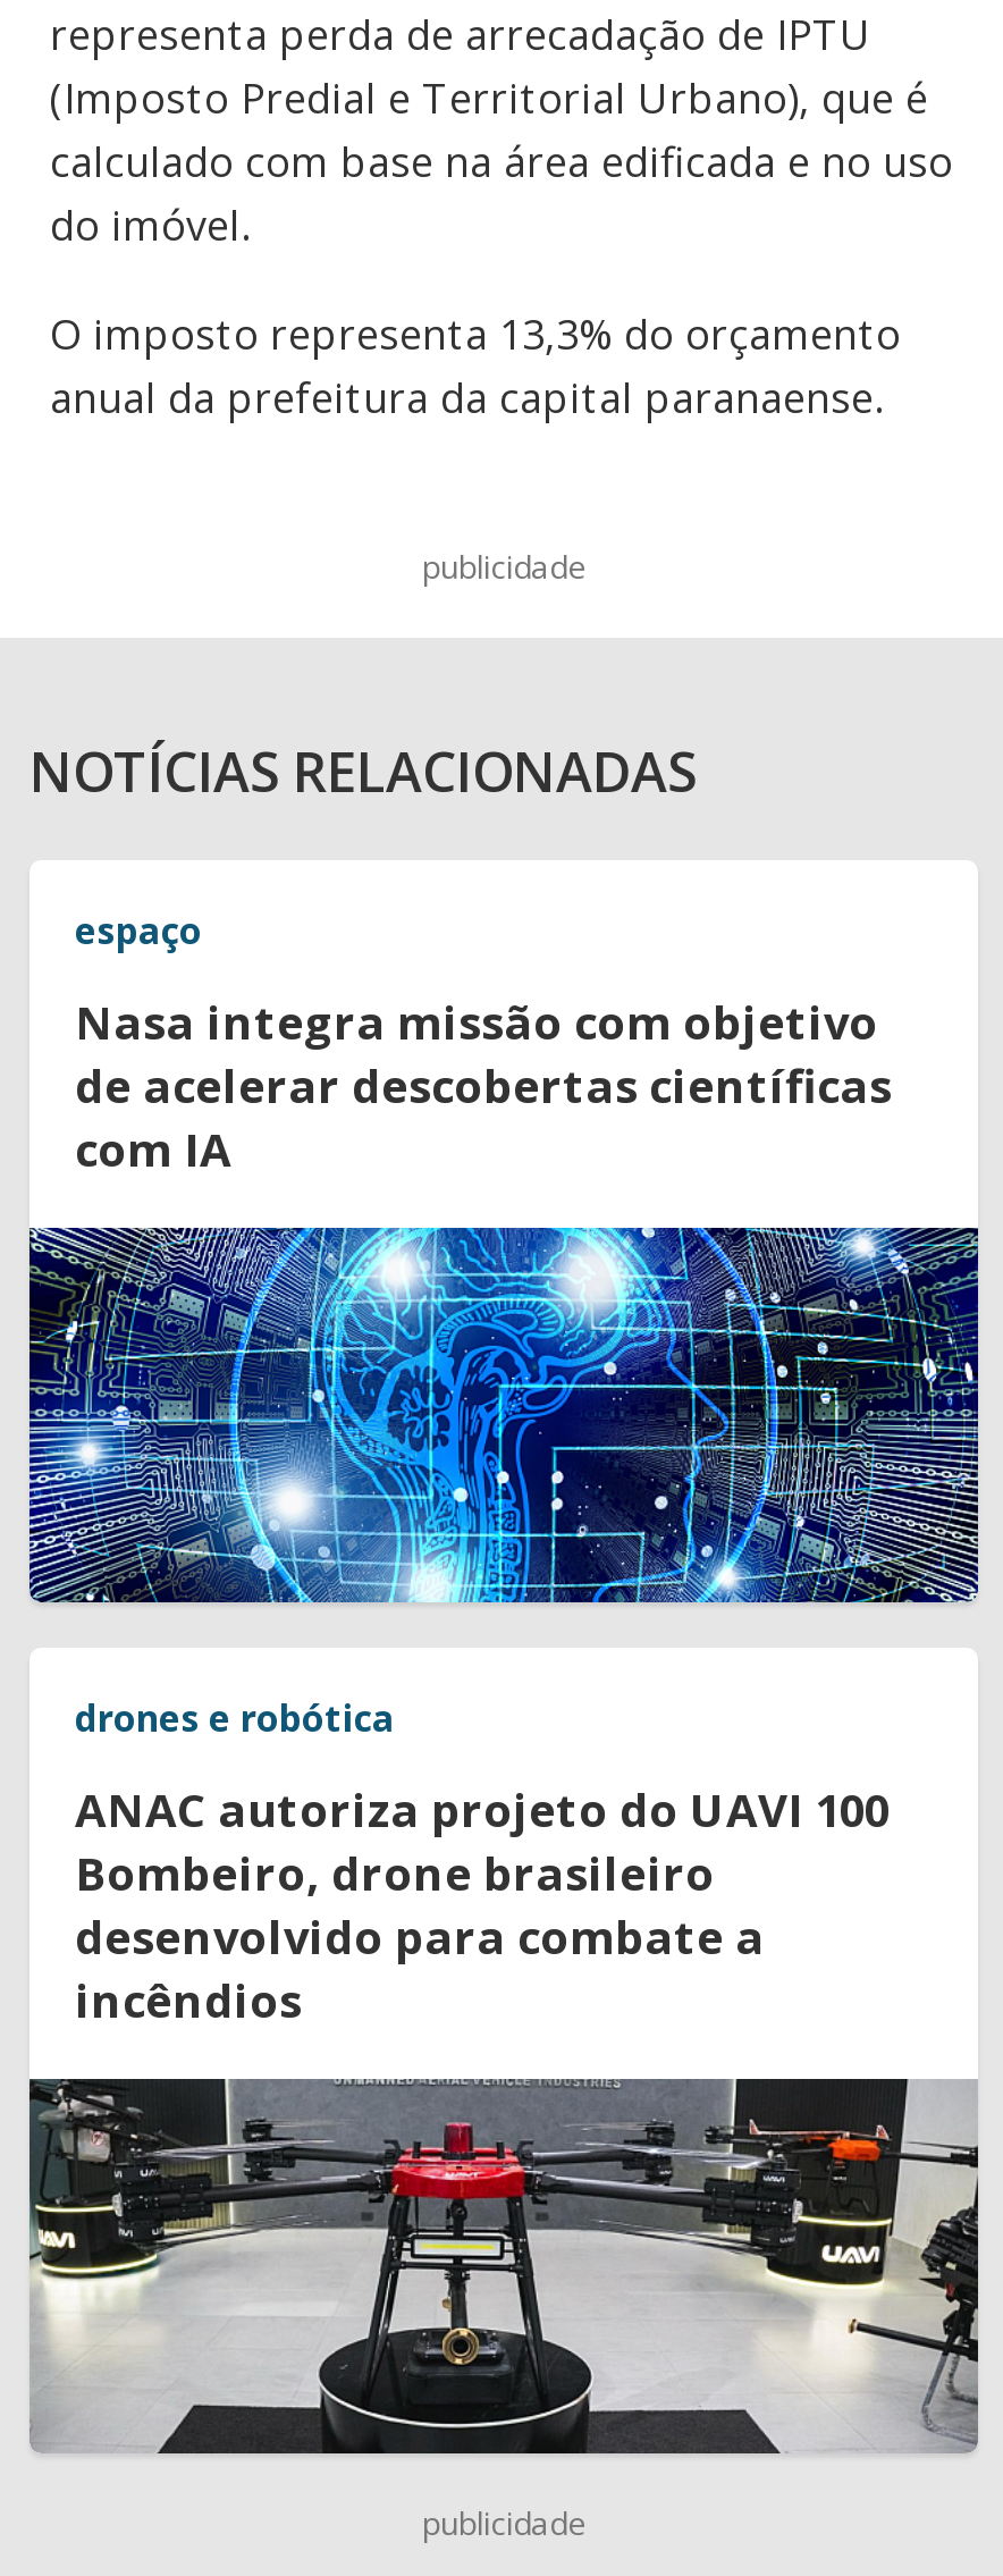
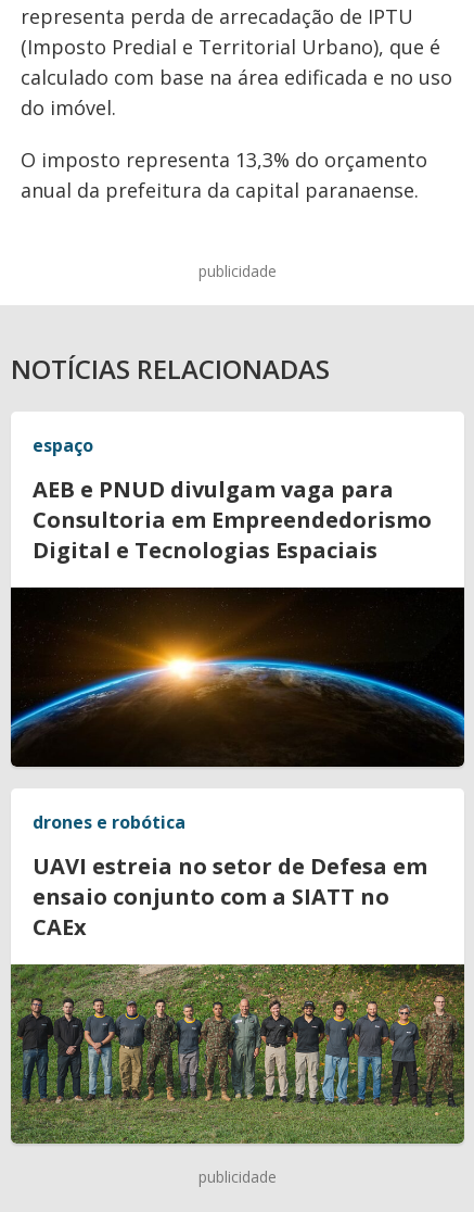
[75,992,892,1180] Nasa integra missão com objetivo | de acelerar descobertas científicas | com IA -> [33,475,432,565] AEB e PNUD divulgam vaga para | Consultoria em Empreendedorismo | Digital e Tecnologias Espaciais
[27,1226,980,1605] [image] -> [10,586,465,768] [image]
[75,1780,890,2032] ANAC autoriza projeto do UAVI 100 | Bombeiro, drone brasileiro | desenvolvido para combate a | incêndios -> [33,852,427,942] UAVI estreia no setor de Defesa em | ensaio conjunto com a SIATT no | CAEx
[29,2079,978,2456] [image] -> [11,964,465,1145] [image]

